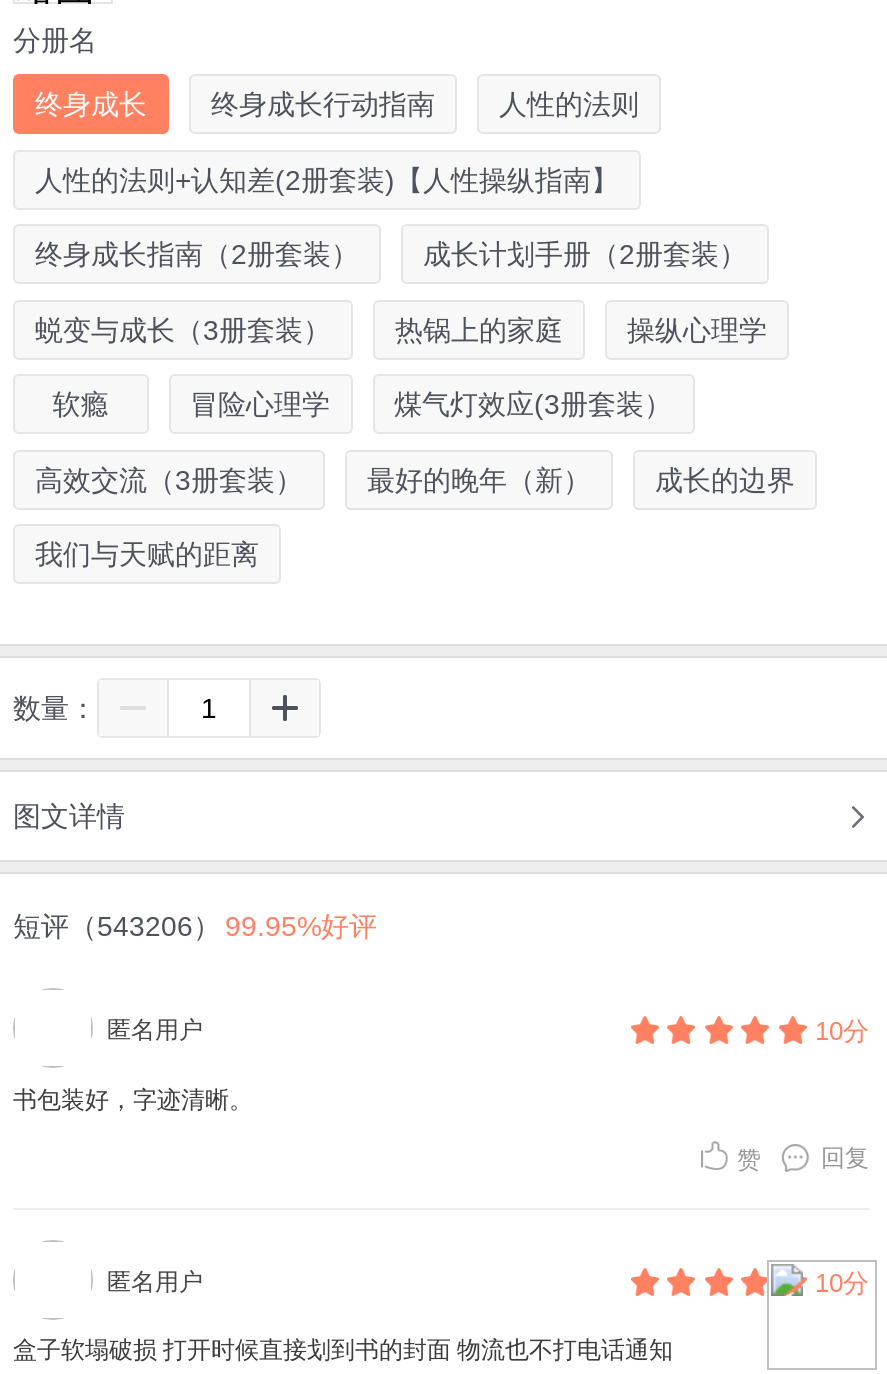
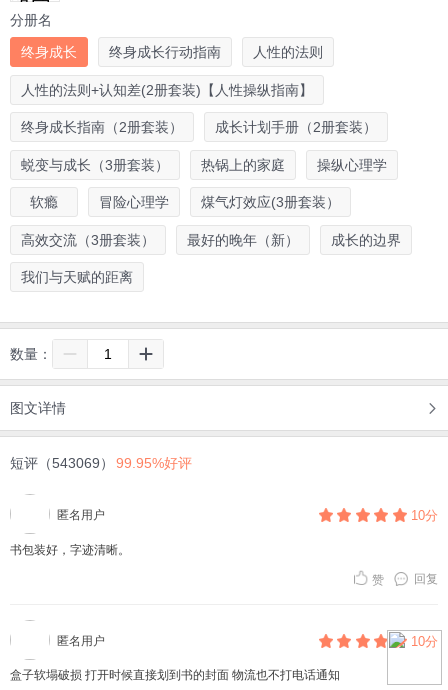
[13,910,377,942] 短评（543206） 99.95%好评 -> [10,455,192,471] 短评（543069） 99.95%好评

